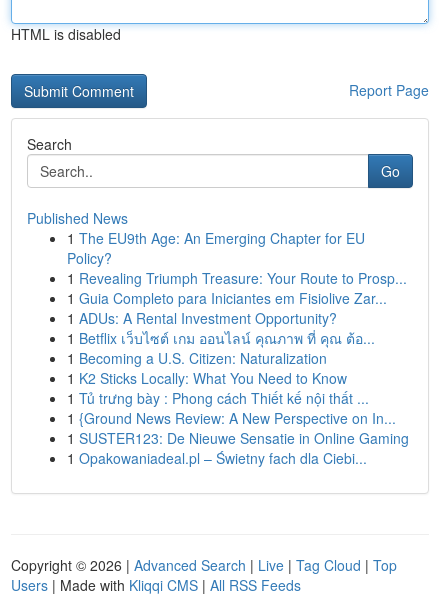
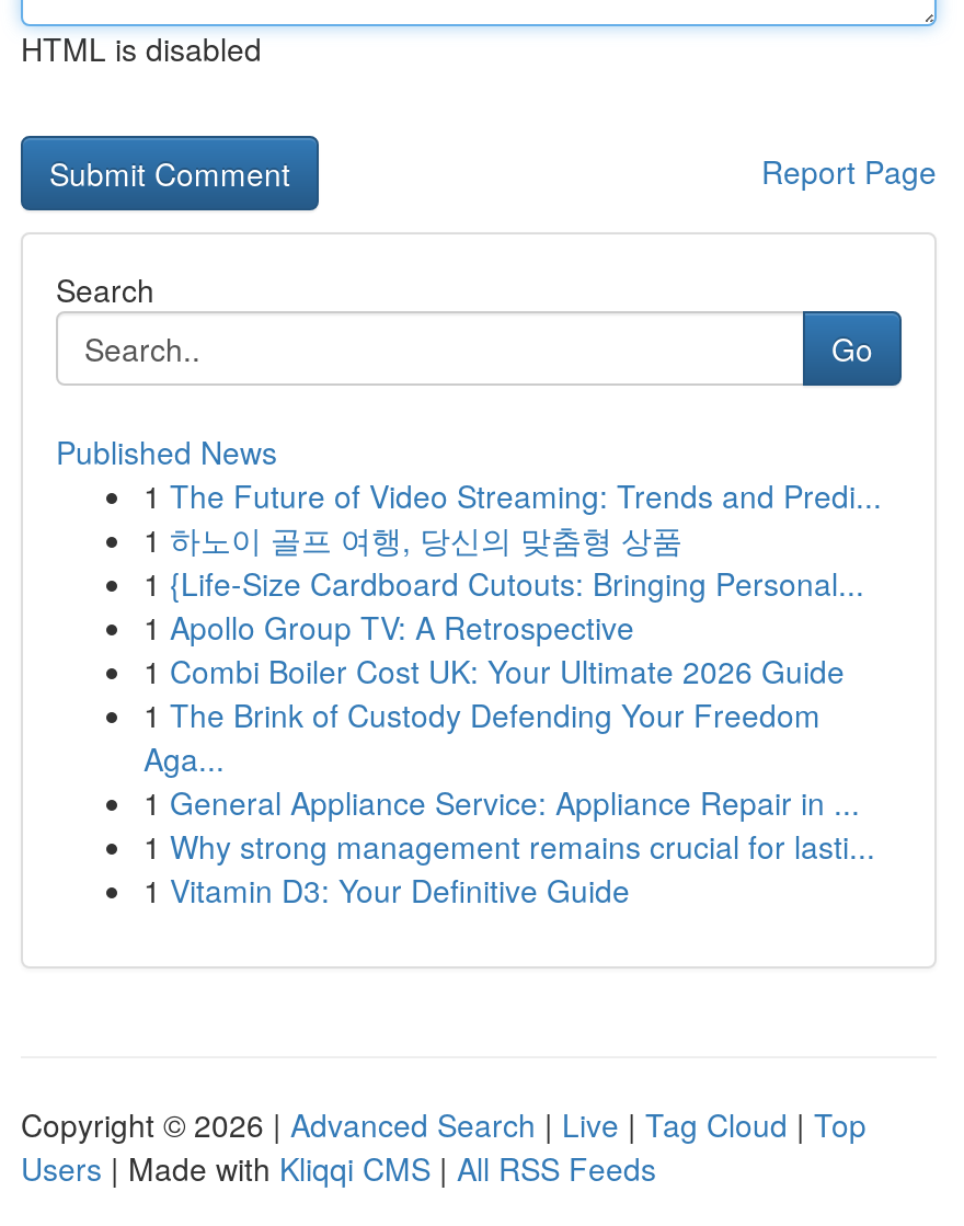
[67,228,409,468] 1 The EU9th Age: An Emerging Chapter for EU | Policy? | 1 Revealing Triumph Treasure: Your Route to Prosp... | 1 Guia Completo para Iniciantes em Fisiolive Zar... | 1 ADUs: A Rental Investment Opportunity? | 1 Betflix เว็บไซต์ เกม ออนไลน์ คุณภาพ ที่ คุณ ต้อ... | 1 Becoming a U.S. Citizen: Naturalization | 1 K2 Sticks Locally: What You Need to Know | 1 Tủ trưng bày : Phong cách Thiết kế nội thất ... | 1 {Ground News Review: A New Perspective on In... | 1 SUSTER123: De Nieuwe Sensatie in Online Gaming | 1 Opakowaniadeal.pl – Świetny fach dla Ciebi... -> [144,473,882,912] 1 The Future of Video Streaming: Trends and Predi... | 1 하노이 골프 여행, 당신의 맞춤형 상품 | 1 {Life-Size Cardboard Cutouts: Bringing Personal... | 1 Apollo Group TV: A Retrospective | 1 Combi Boiler Cost UK: Your Ultimate 2026 Guide | 1 The Brink of Custody Defending Your Freedom | Aga... | 1 General Appliance Service: Appliance Repair in ... | 1 Why strong management remains crucial for lasti... | 1 Vitamin D3: Your Definitive Guide

